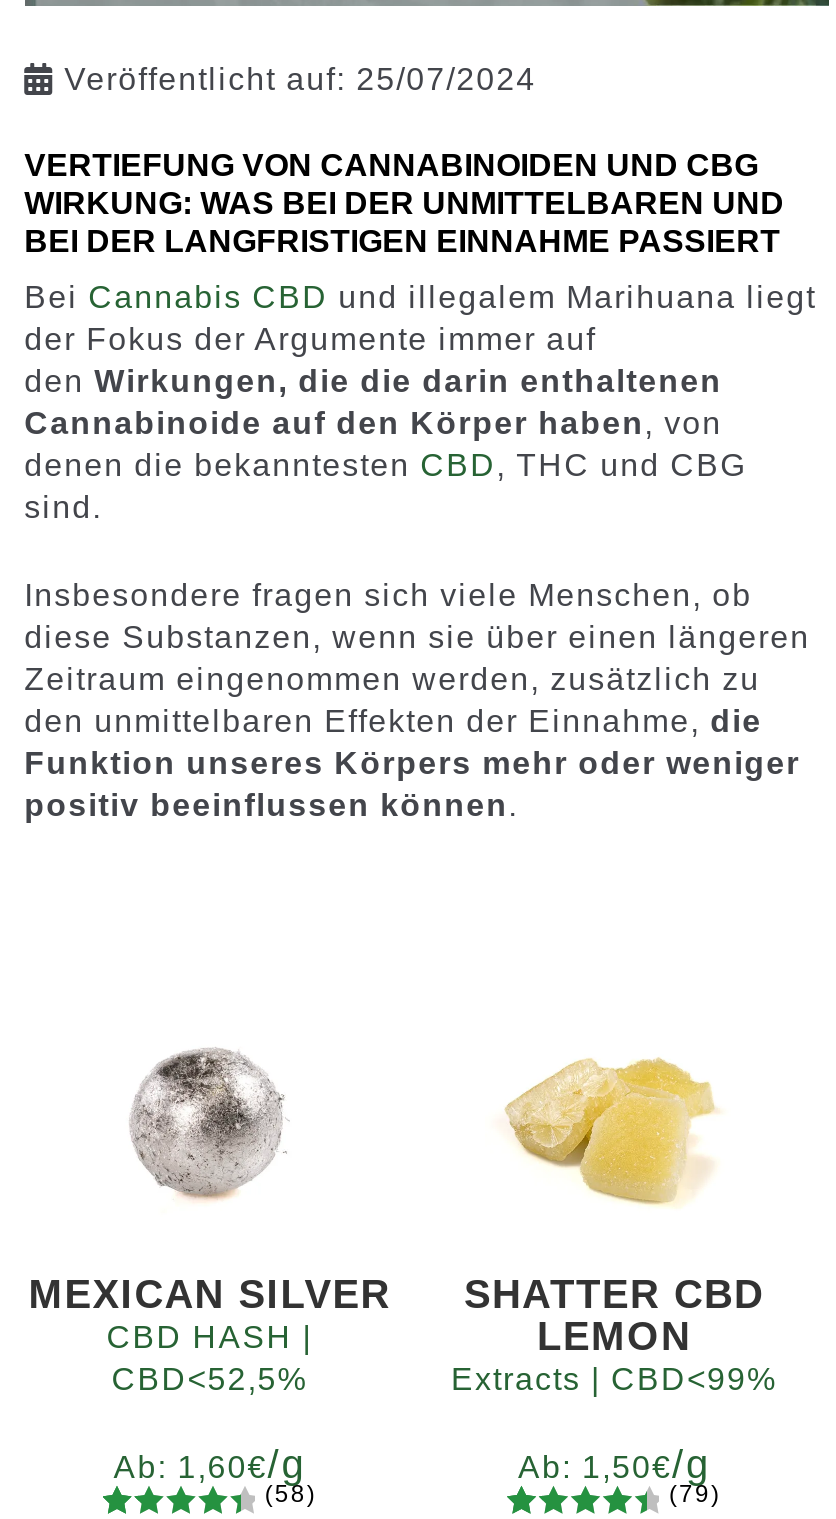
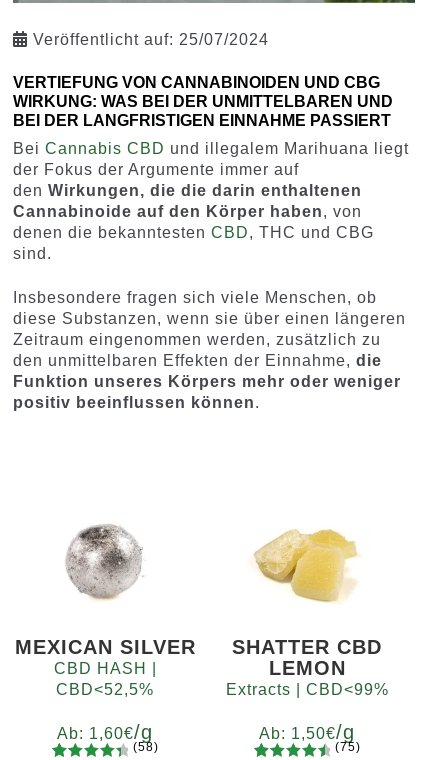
[669,1481,721,1509] (79) -> [335,740,361,754] (75)

